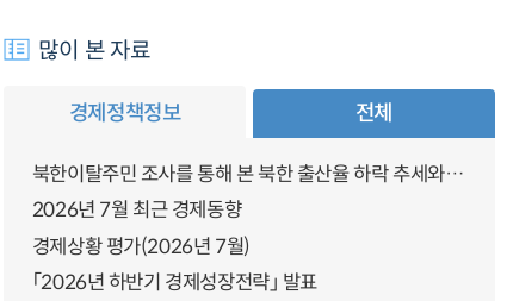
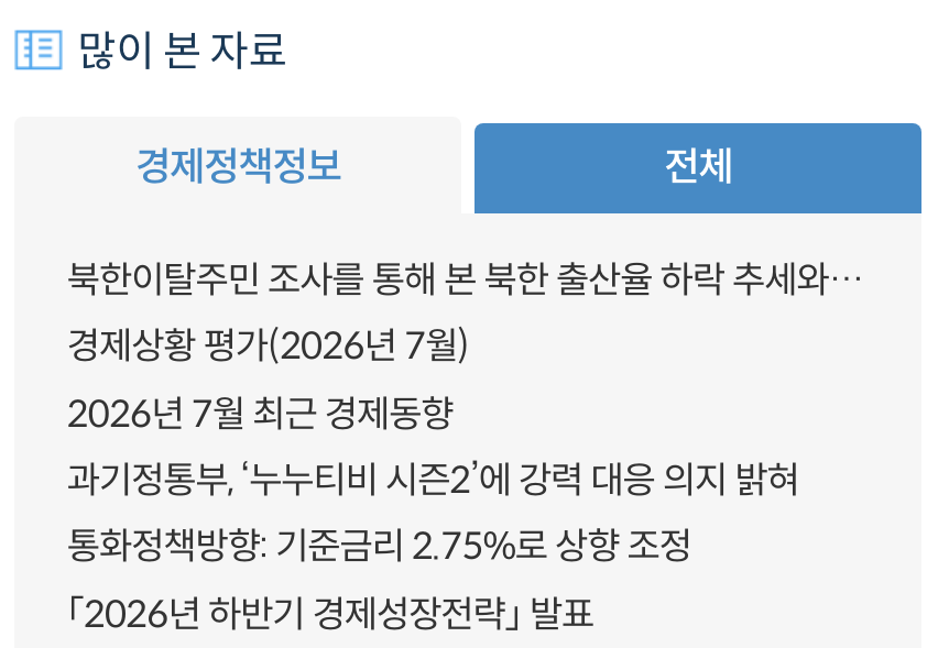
none -> [67,457,799,570] 과기정통부, ‘누누티비 시즌2’에 강력 대응 의지 밝혀 | 통화정책방향: 기준금리 2.75%로 상향 조정
moved [32,234,250,259] -> [67,324,469,370]: 경제상황 평가(2026년 7월)

